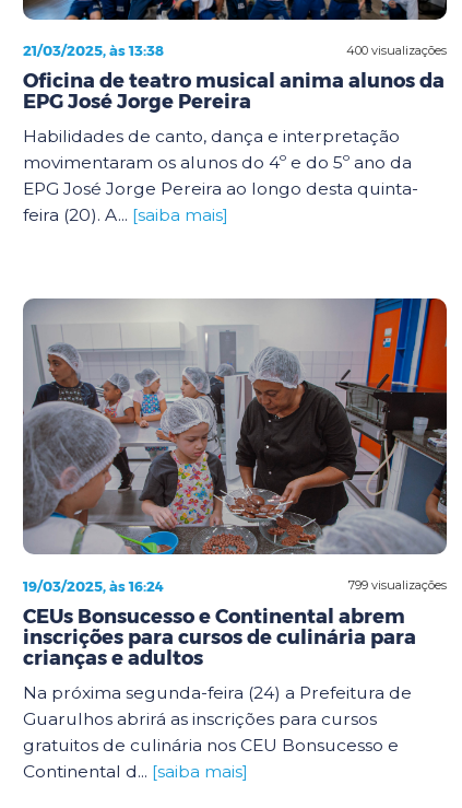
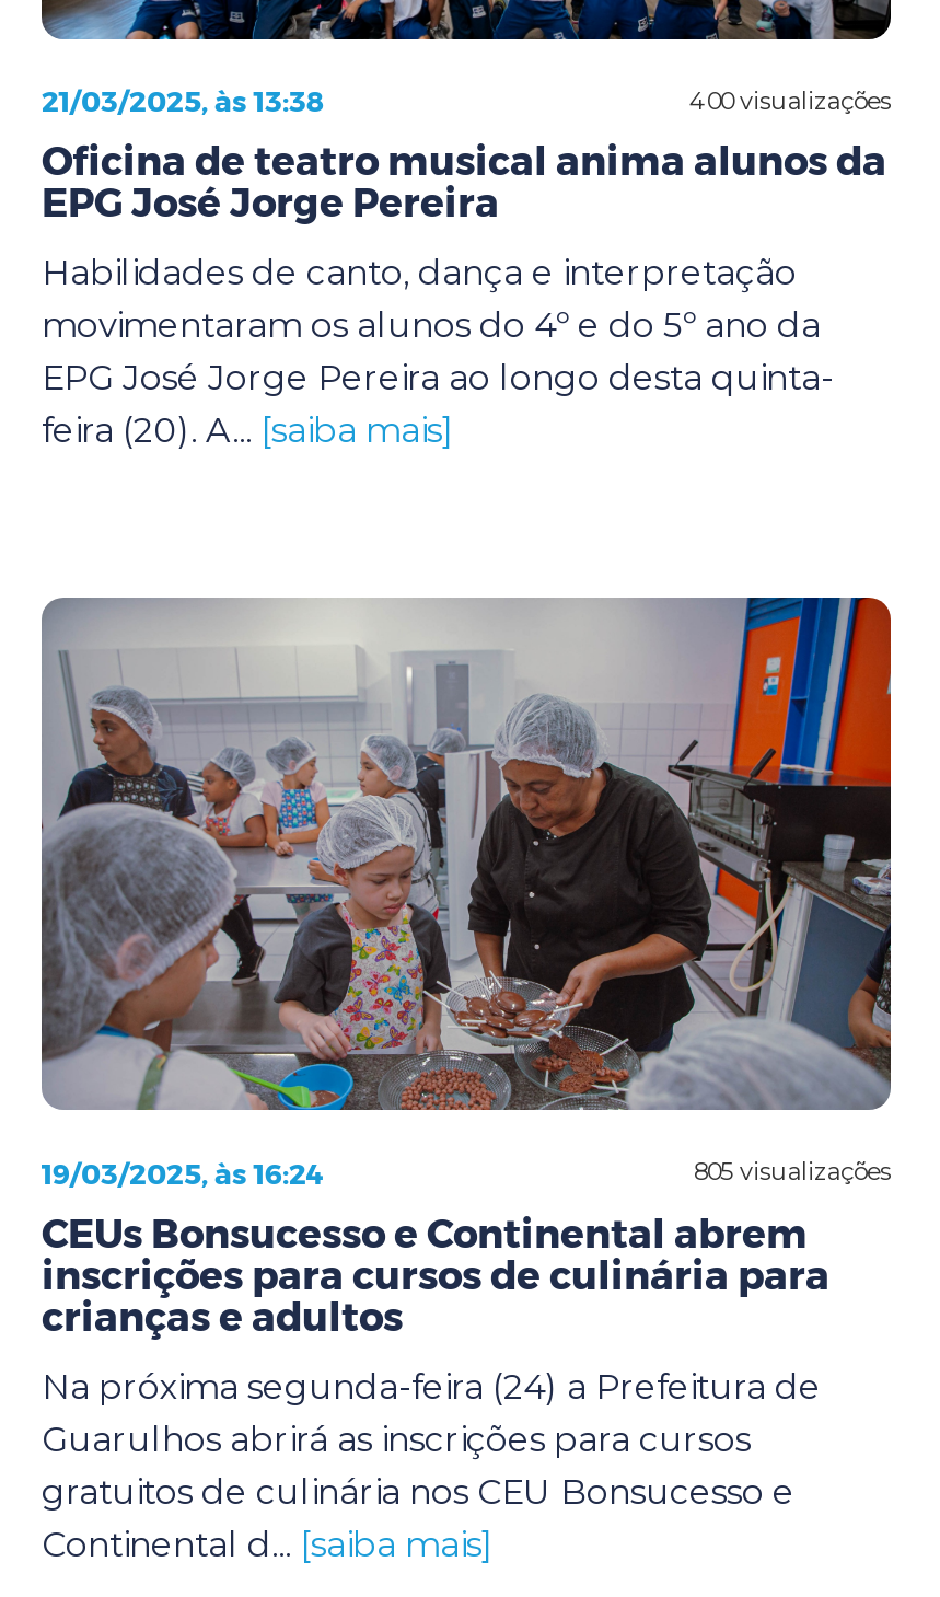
[348,577,447,593] 799 visualizações -> [694,1156,891,1187] 805 visualizações

